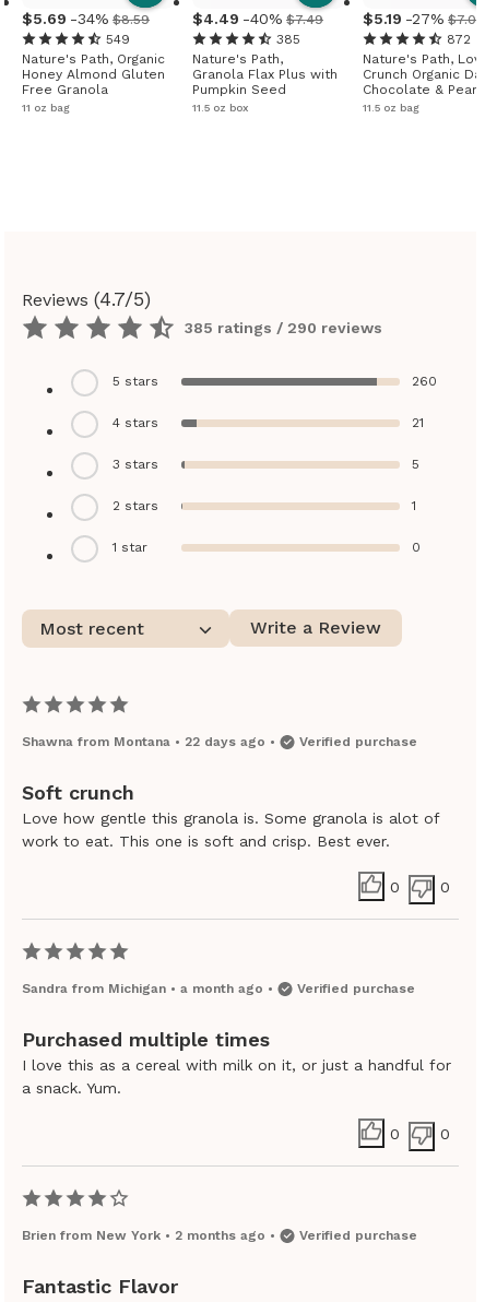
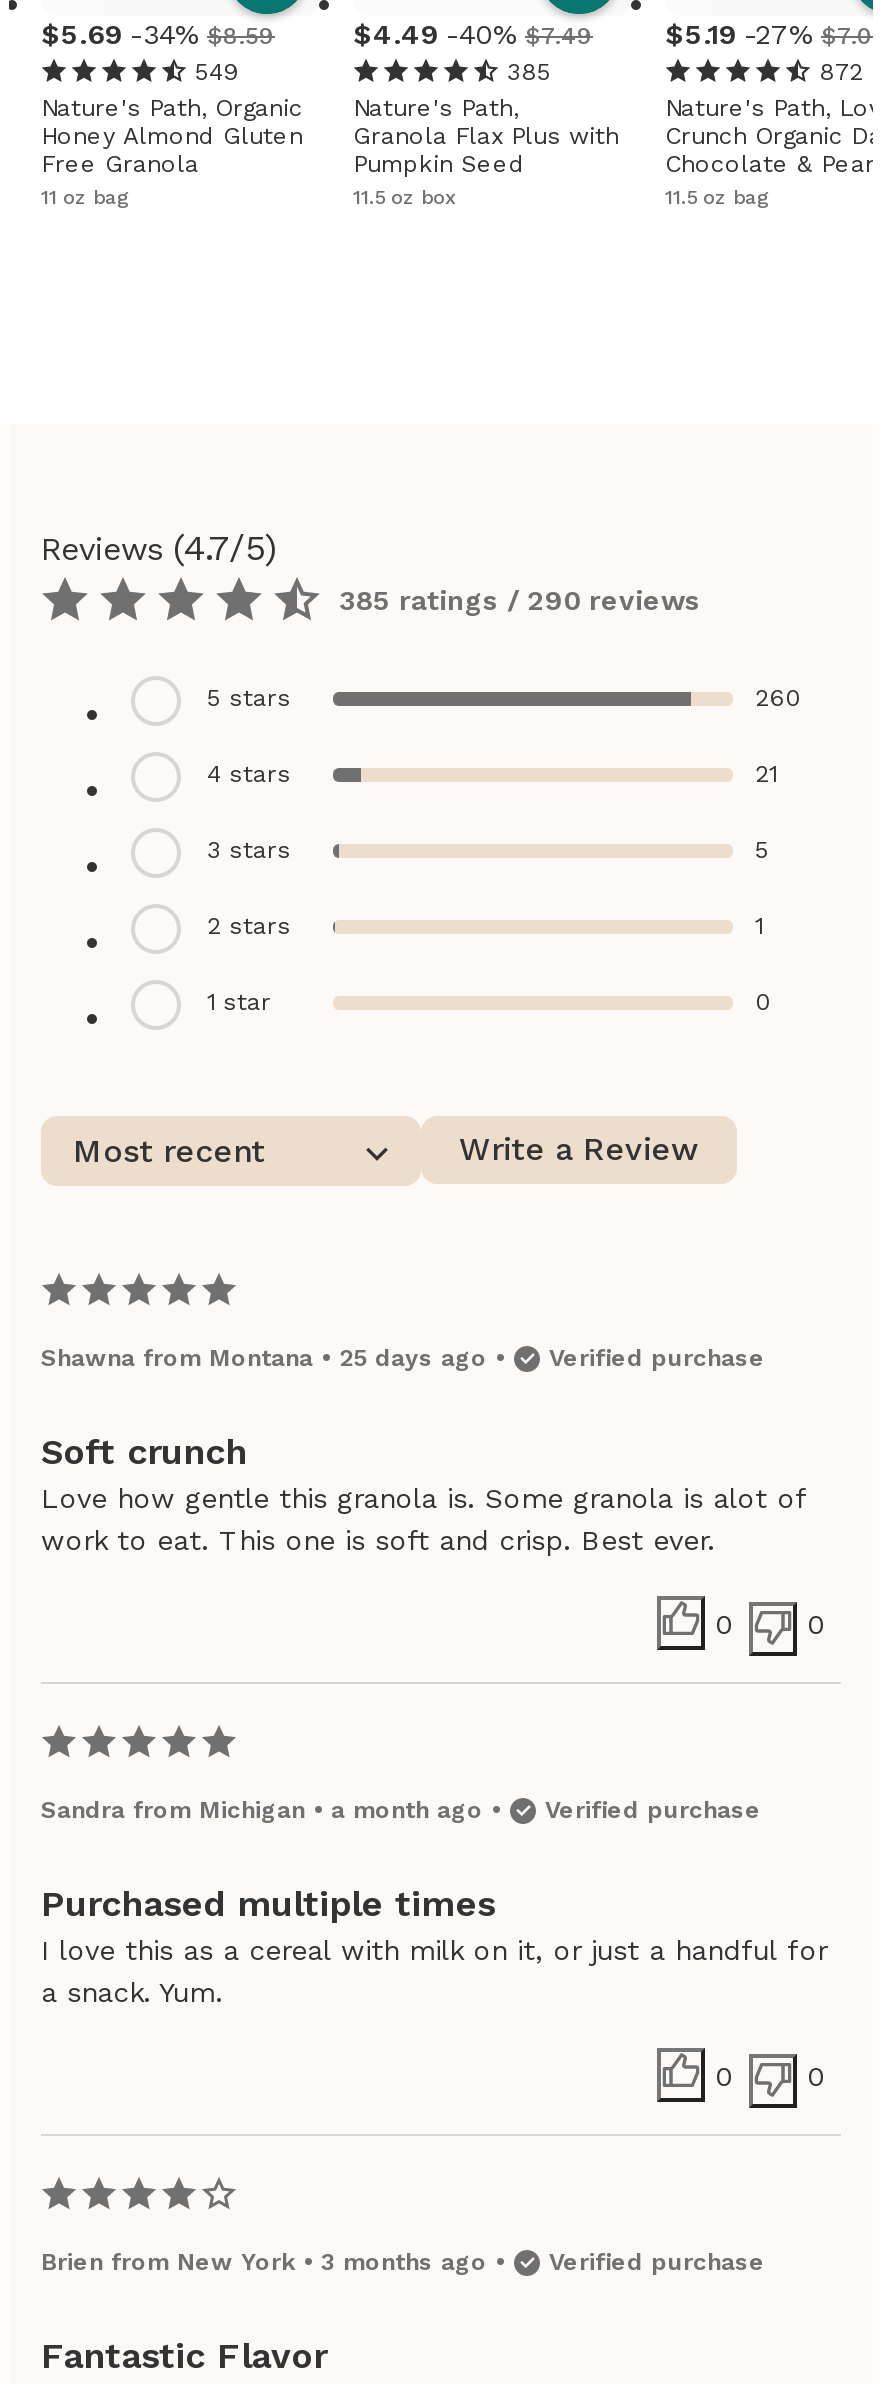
[22,734,275,750] Shawna from Montana • 22 days ago • -> [41,1345,505,1373] Shawna from Montana • 25 days ago •
[22,1228,275,1243] Brien from New York • 2 months ago • -> [41,2249,505,2277] Brien from New York • 3 months ago •

